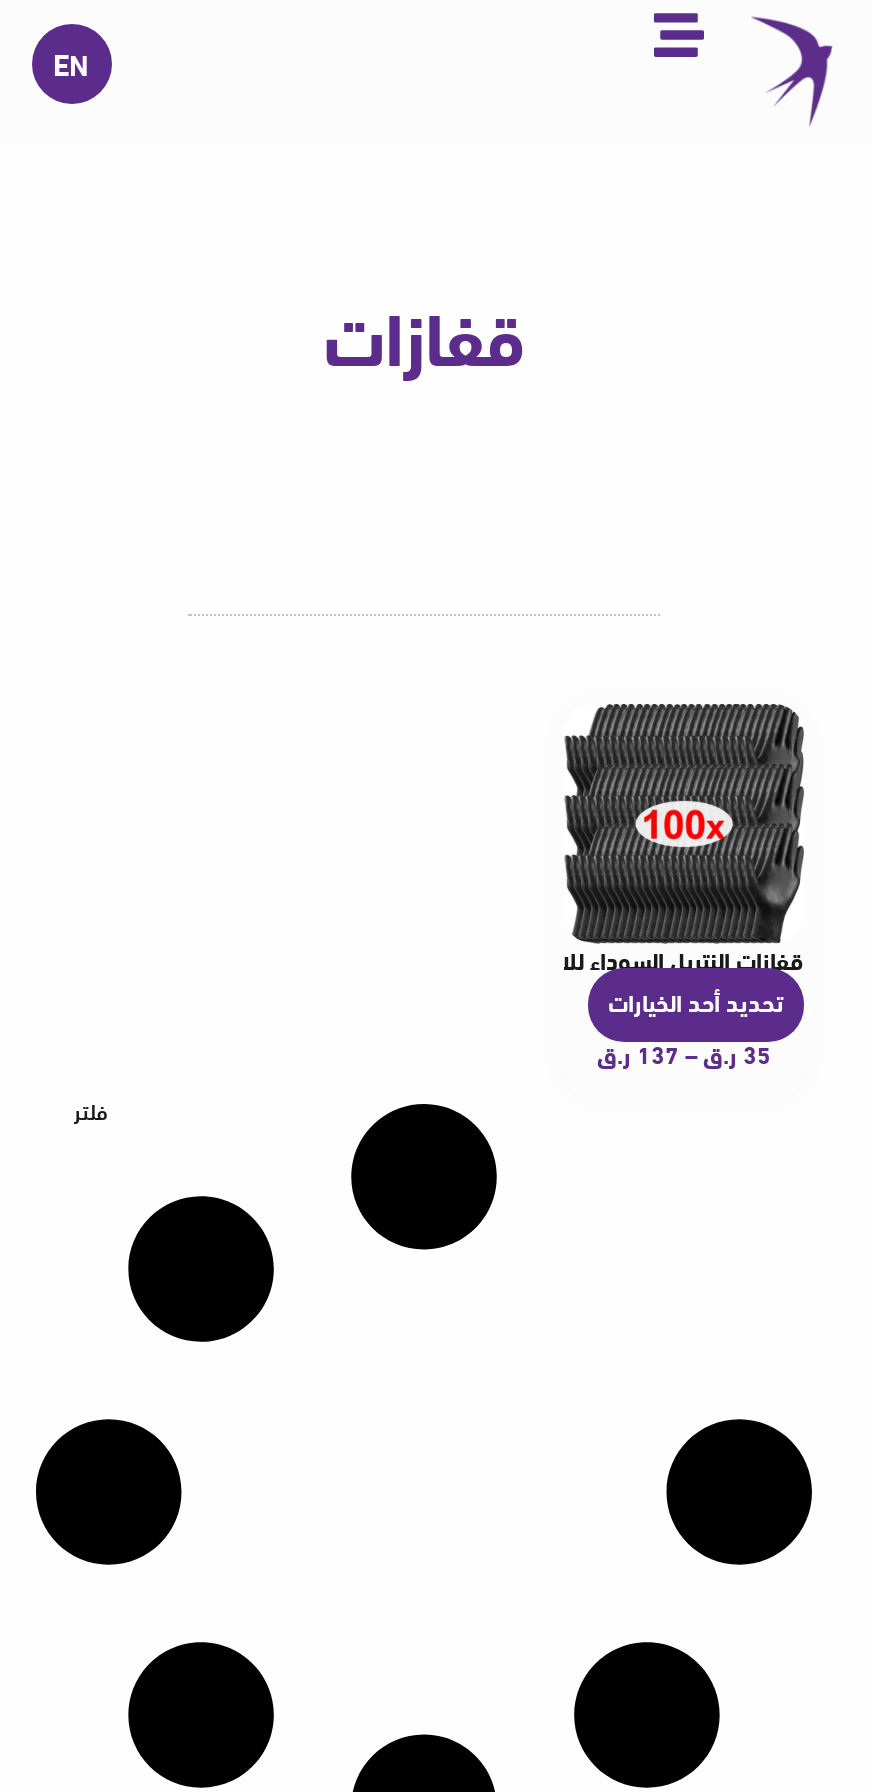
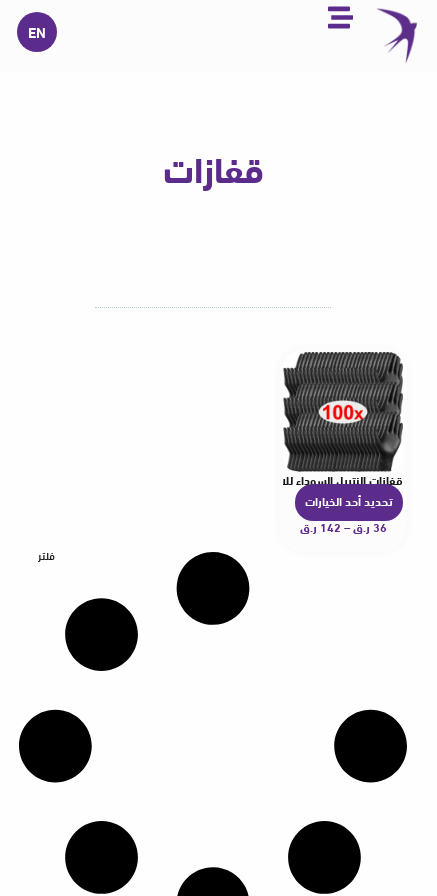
[597,1031,771,1075] 35 ر.ق –137 ر.ق -> [299,515,386,537] 36 ر.ق –142 ر.ق

